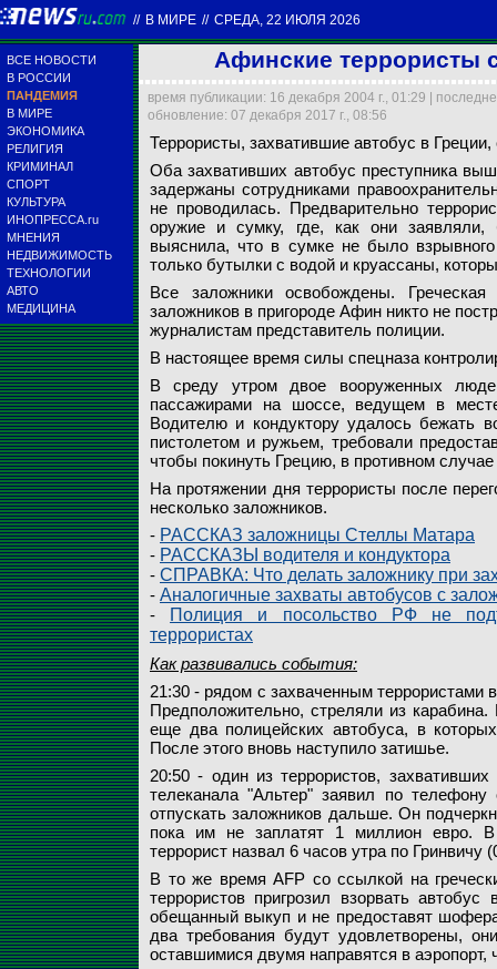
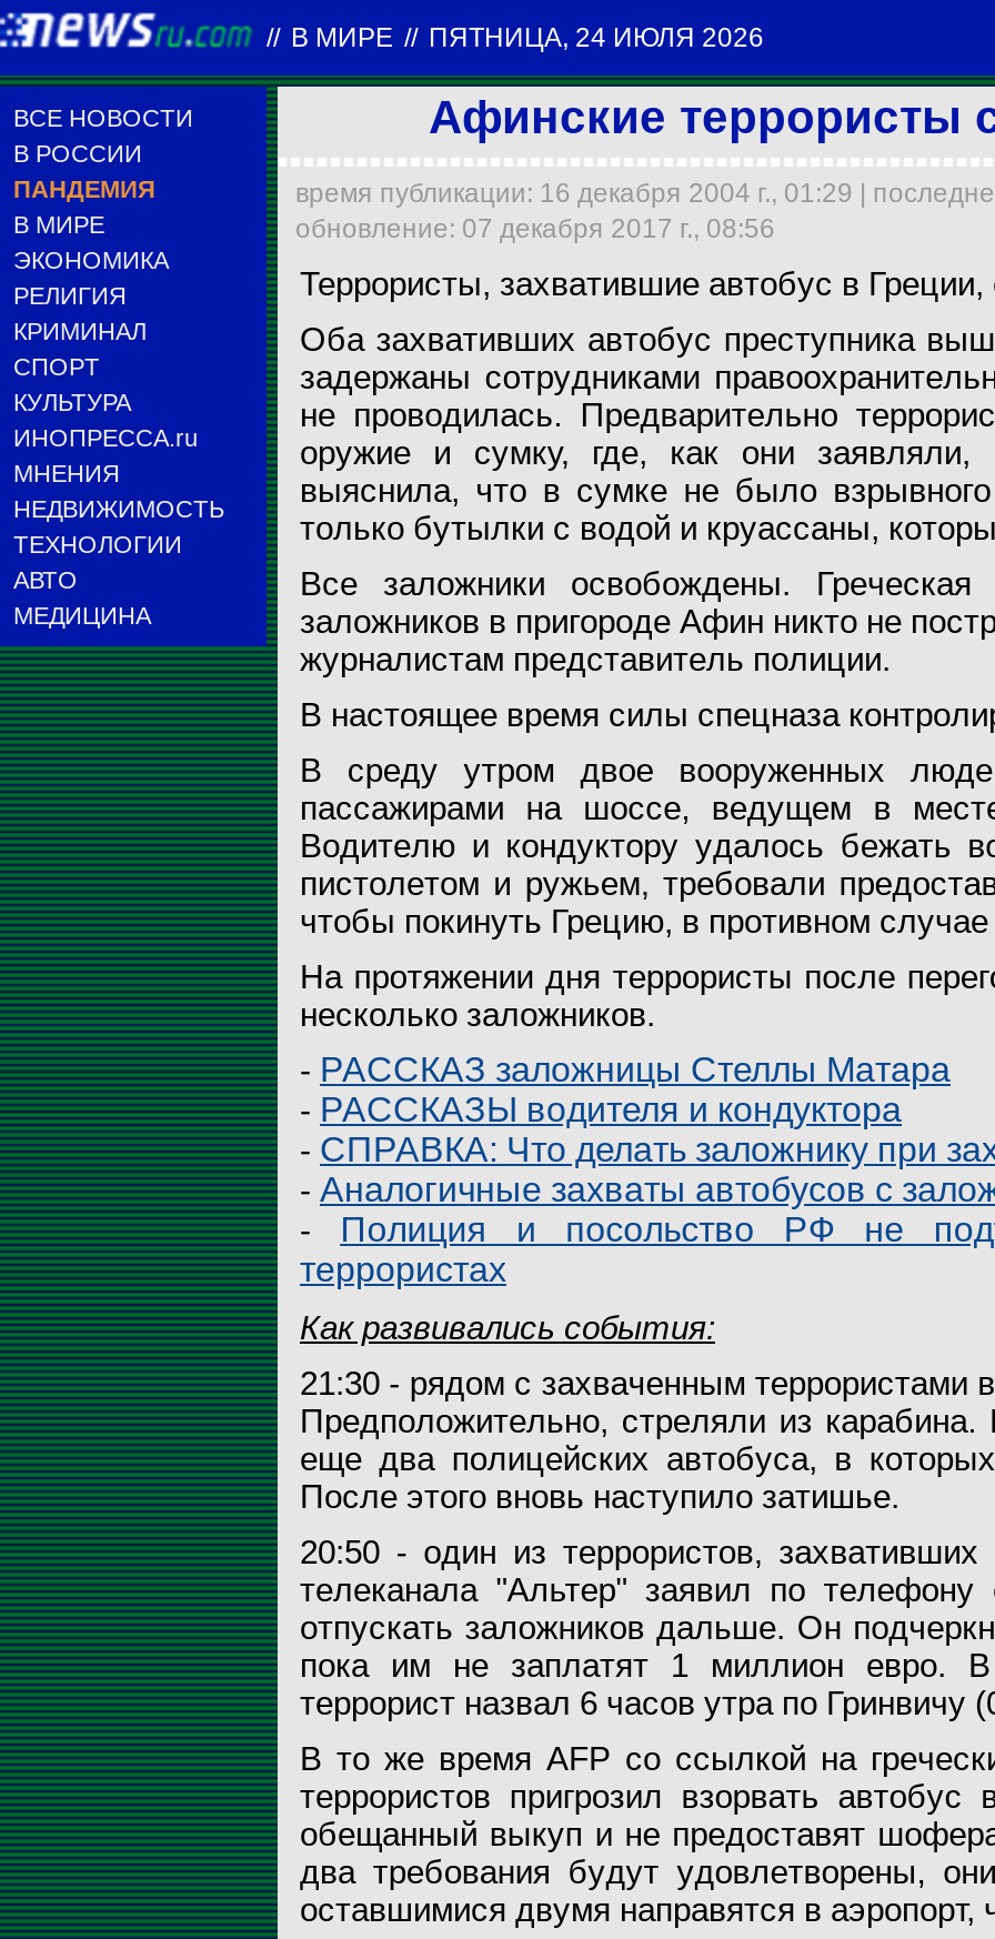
[133,12,361,27] // В МИРЕ // СРЕДА, 22 ИЮЛЯ 2026 -> [267,21,764,52] // В МИРЕ // ПЯТНИЦА, 24 ИЮЛЯ 2026

